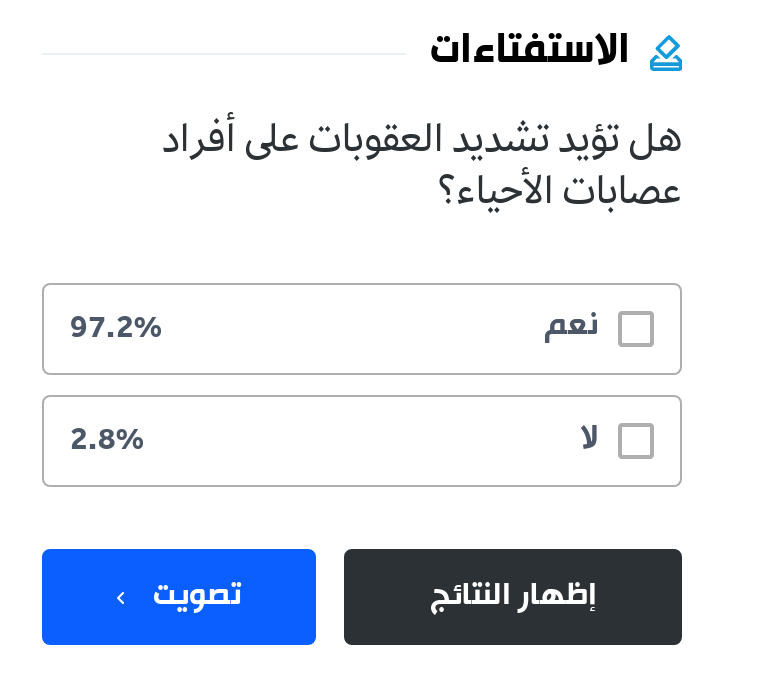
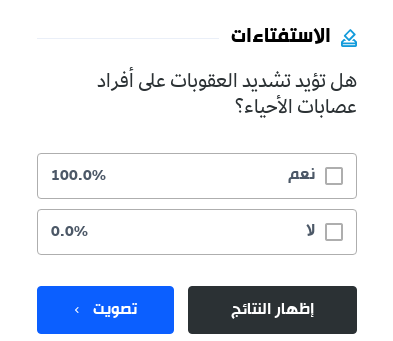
[70,305,162,353] 97.2% -> [51,164,106,188] 100.0%
[70,417,144,465] 2.8% -> [51,220,88,244] 0.0%

